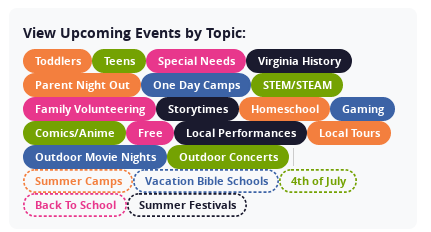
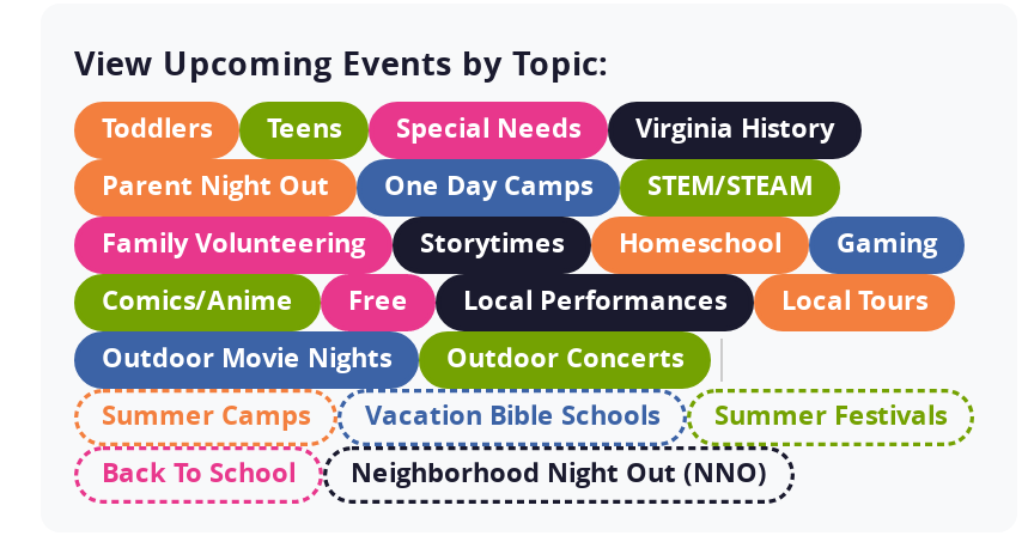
[290,173,345,189] 4th of July -> none
moved [138,197,235,213] -> [714,397,947,435]: Summer Festivals
none -> [351,454,767,492] Neighborhood Night Out (NNO)

